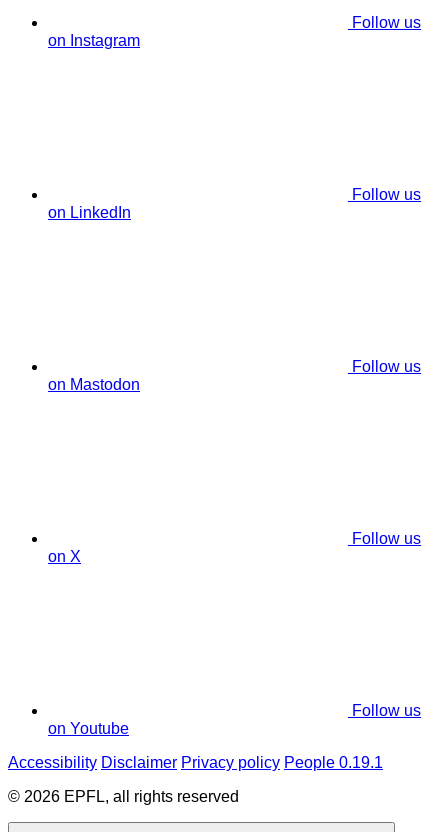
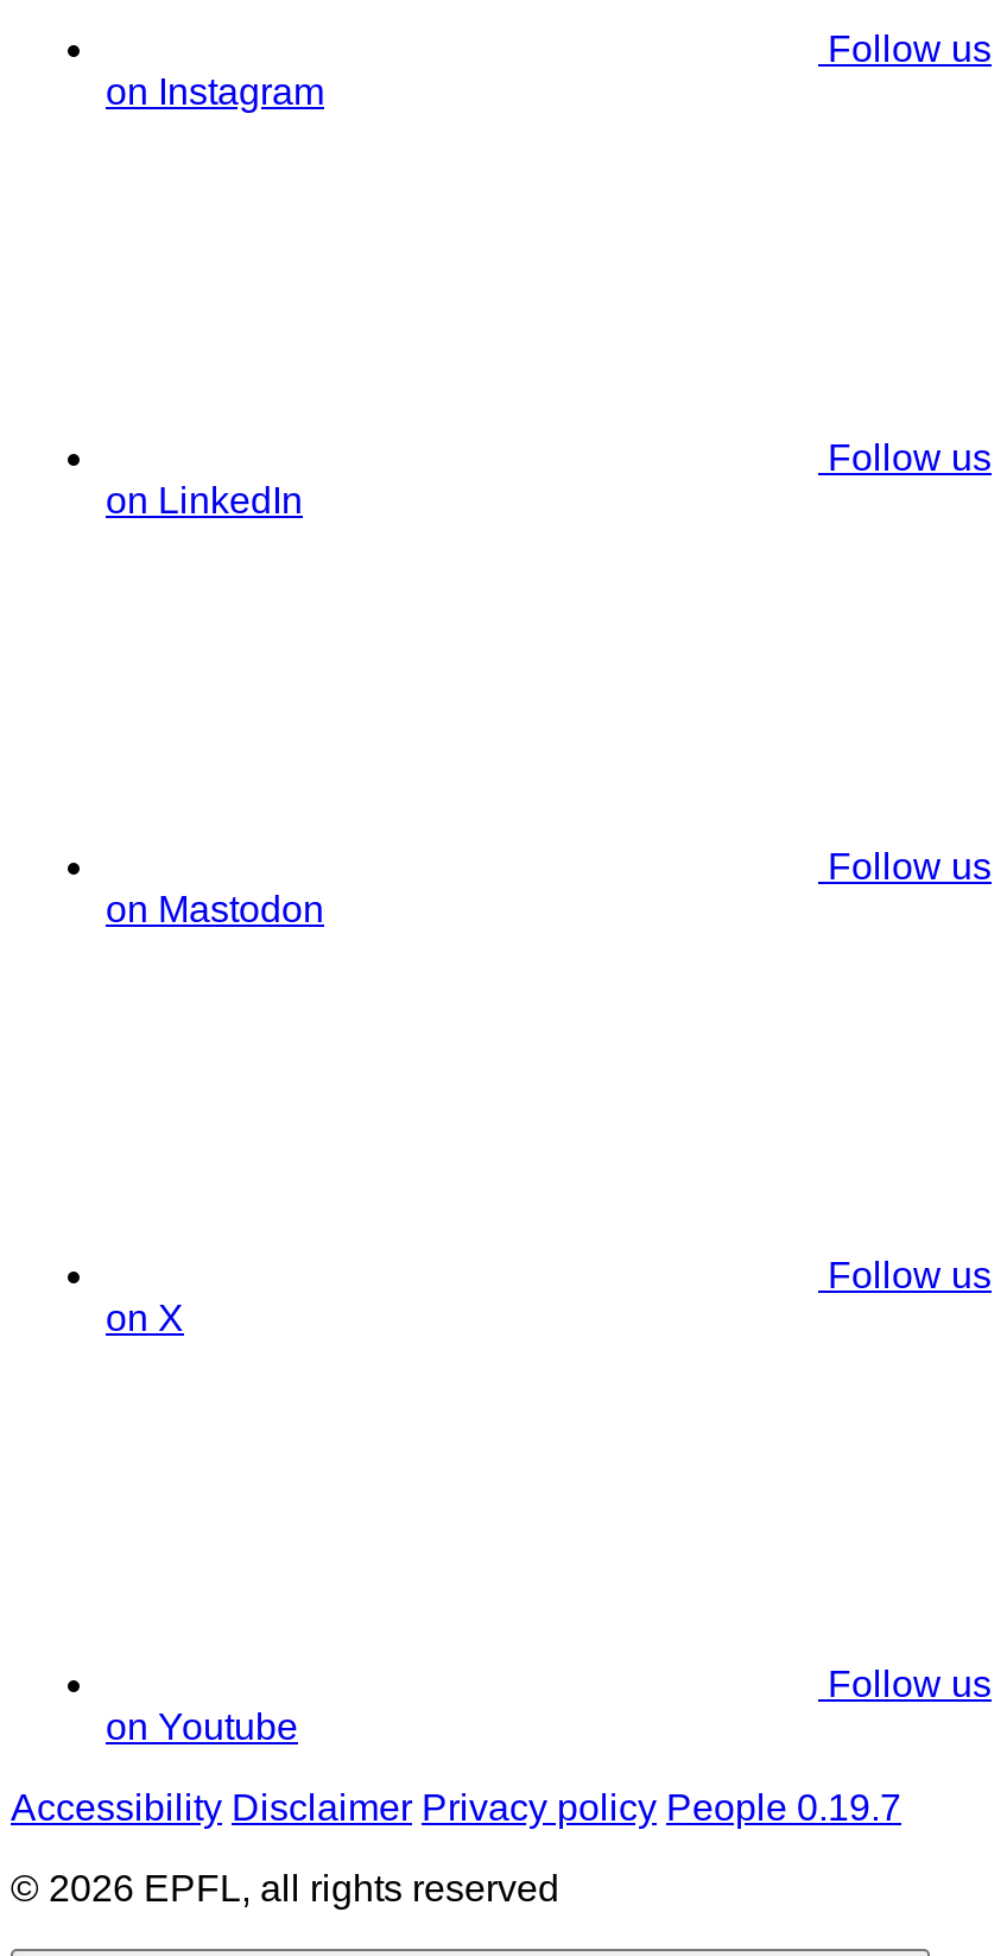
[8,754,383,771] Accessibility Disclaimer Privacy policy People 0.19.1 -> [11,1788,901,1829] Accessibility Disclaimer Privacy policy People 0.19.7

